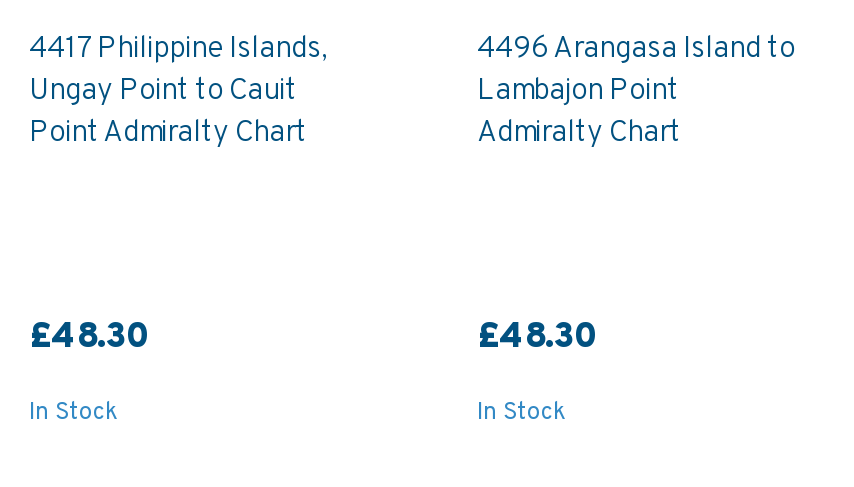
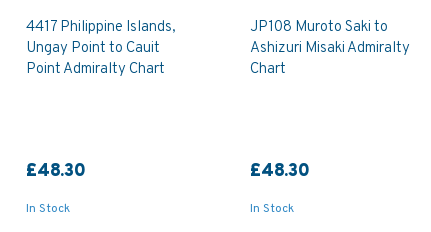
[477,30,795,152] 4496 Arangasa Island to | Lambajon Point | Admiralty Chart -> [250,18,410,79] JP108 Muroto Saki to | Ashizuri Misaki Admiralty | Chart

